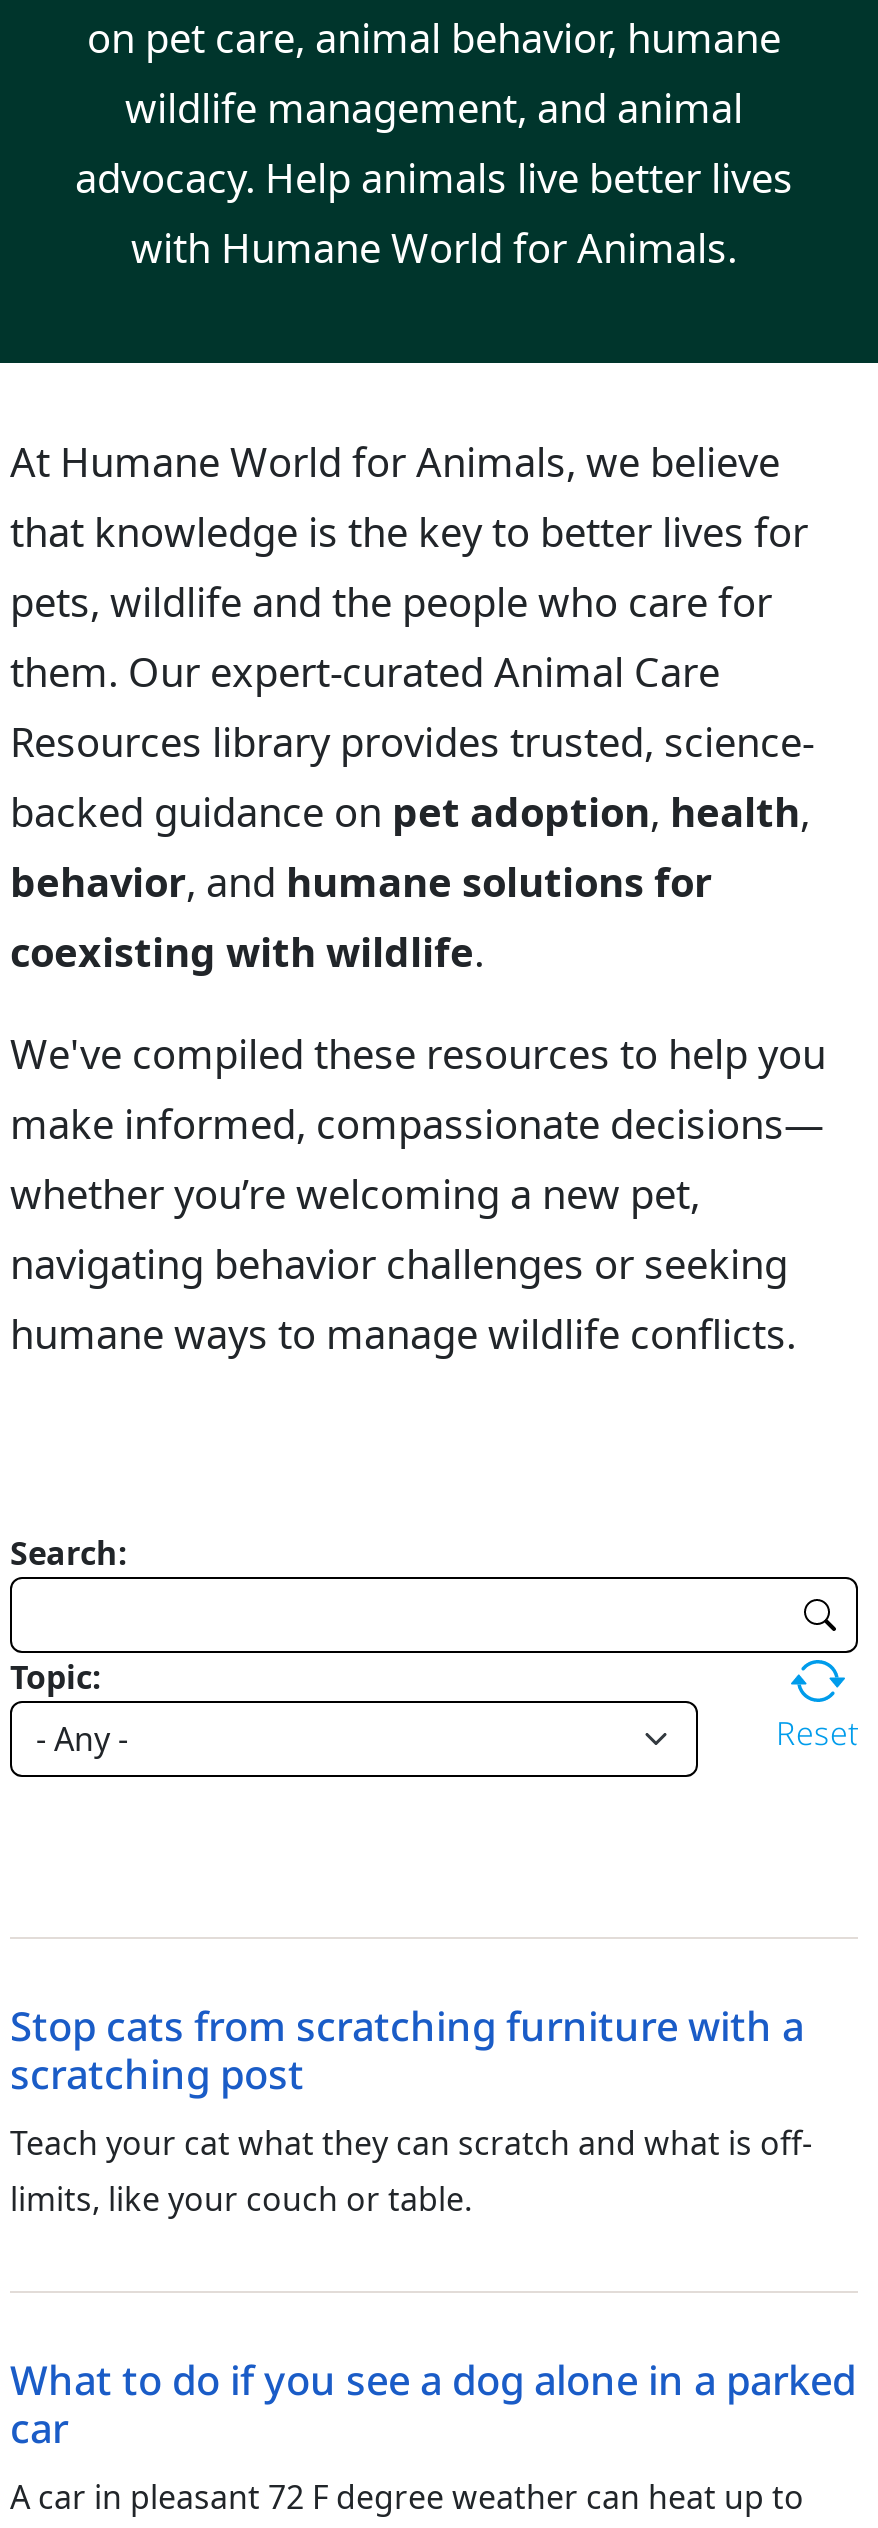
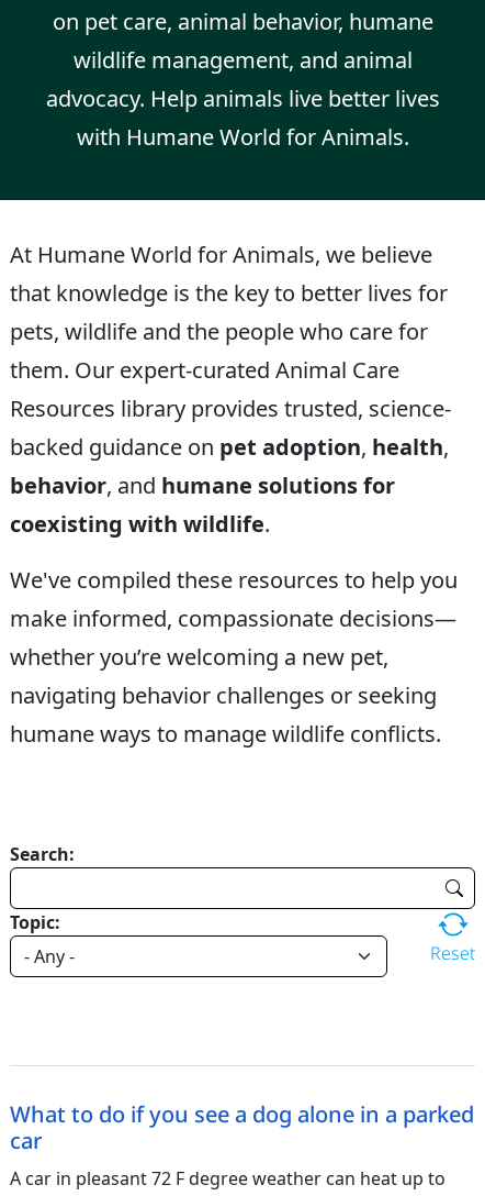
[10,1999,812,2221] Stop cats from scratching furniture with a | scratching post | Teach your cat what they can scratch and what is off- | limits, like your couch or table. -> none

